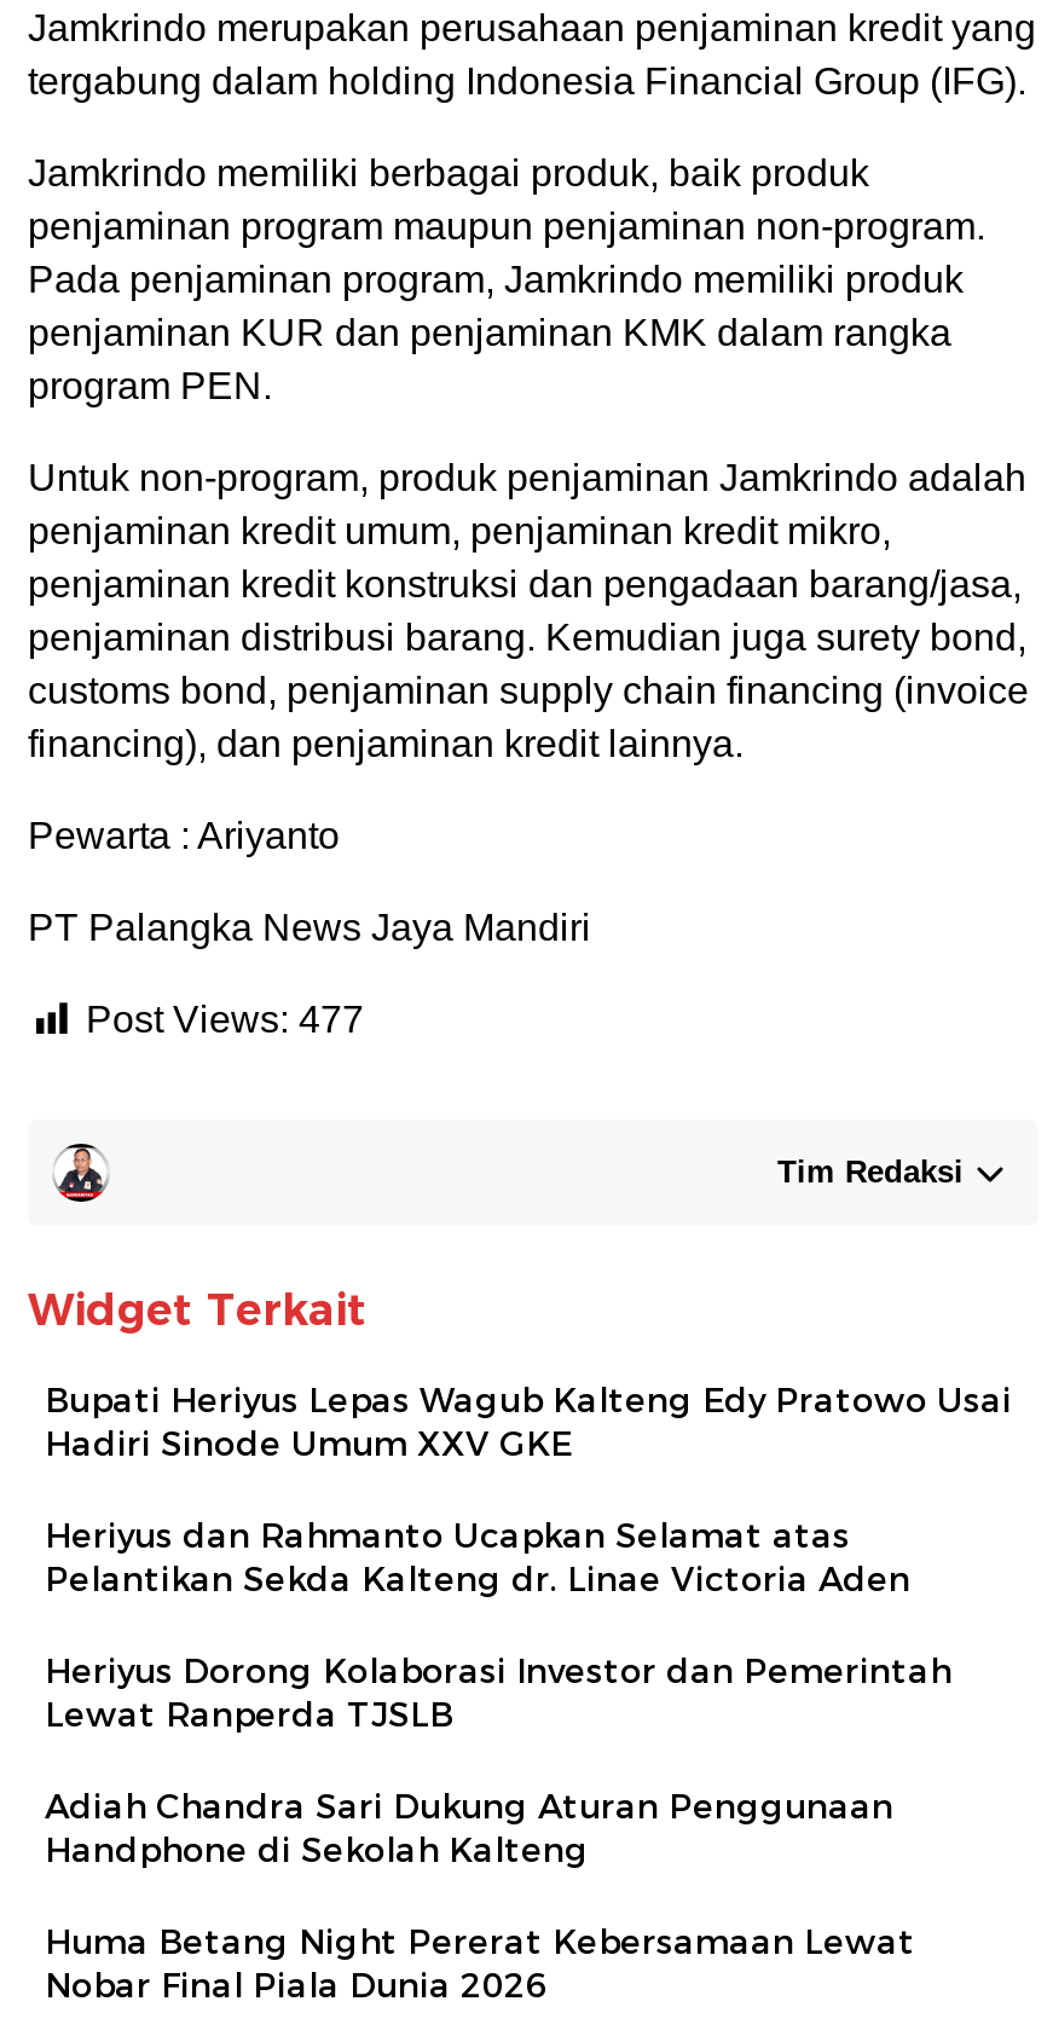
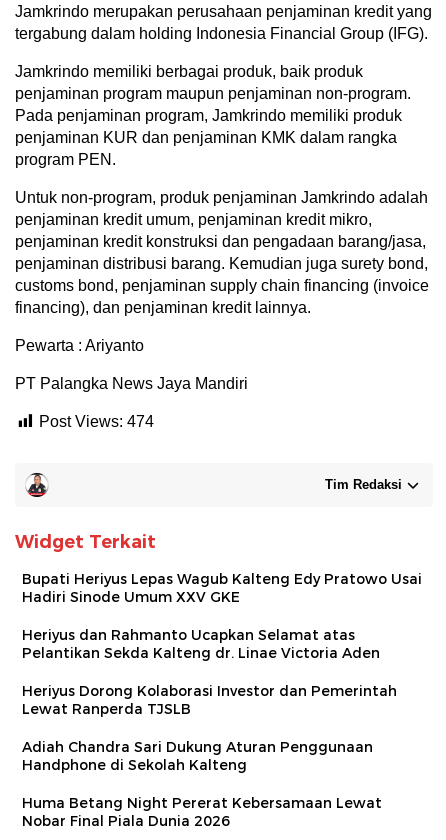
[86,999,364,1040] Post Views: 477 -> [39,413,154,430] Post Views: 474

